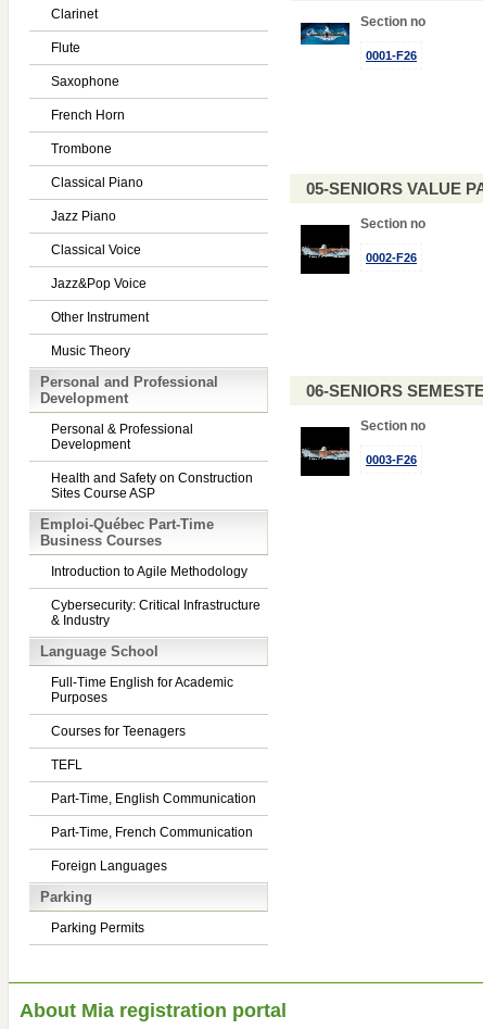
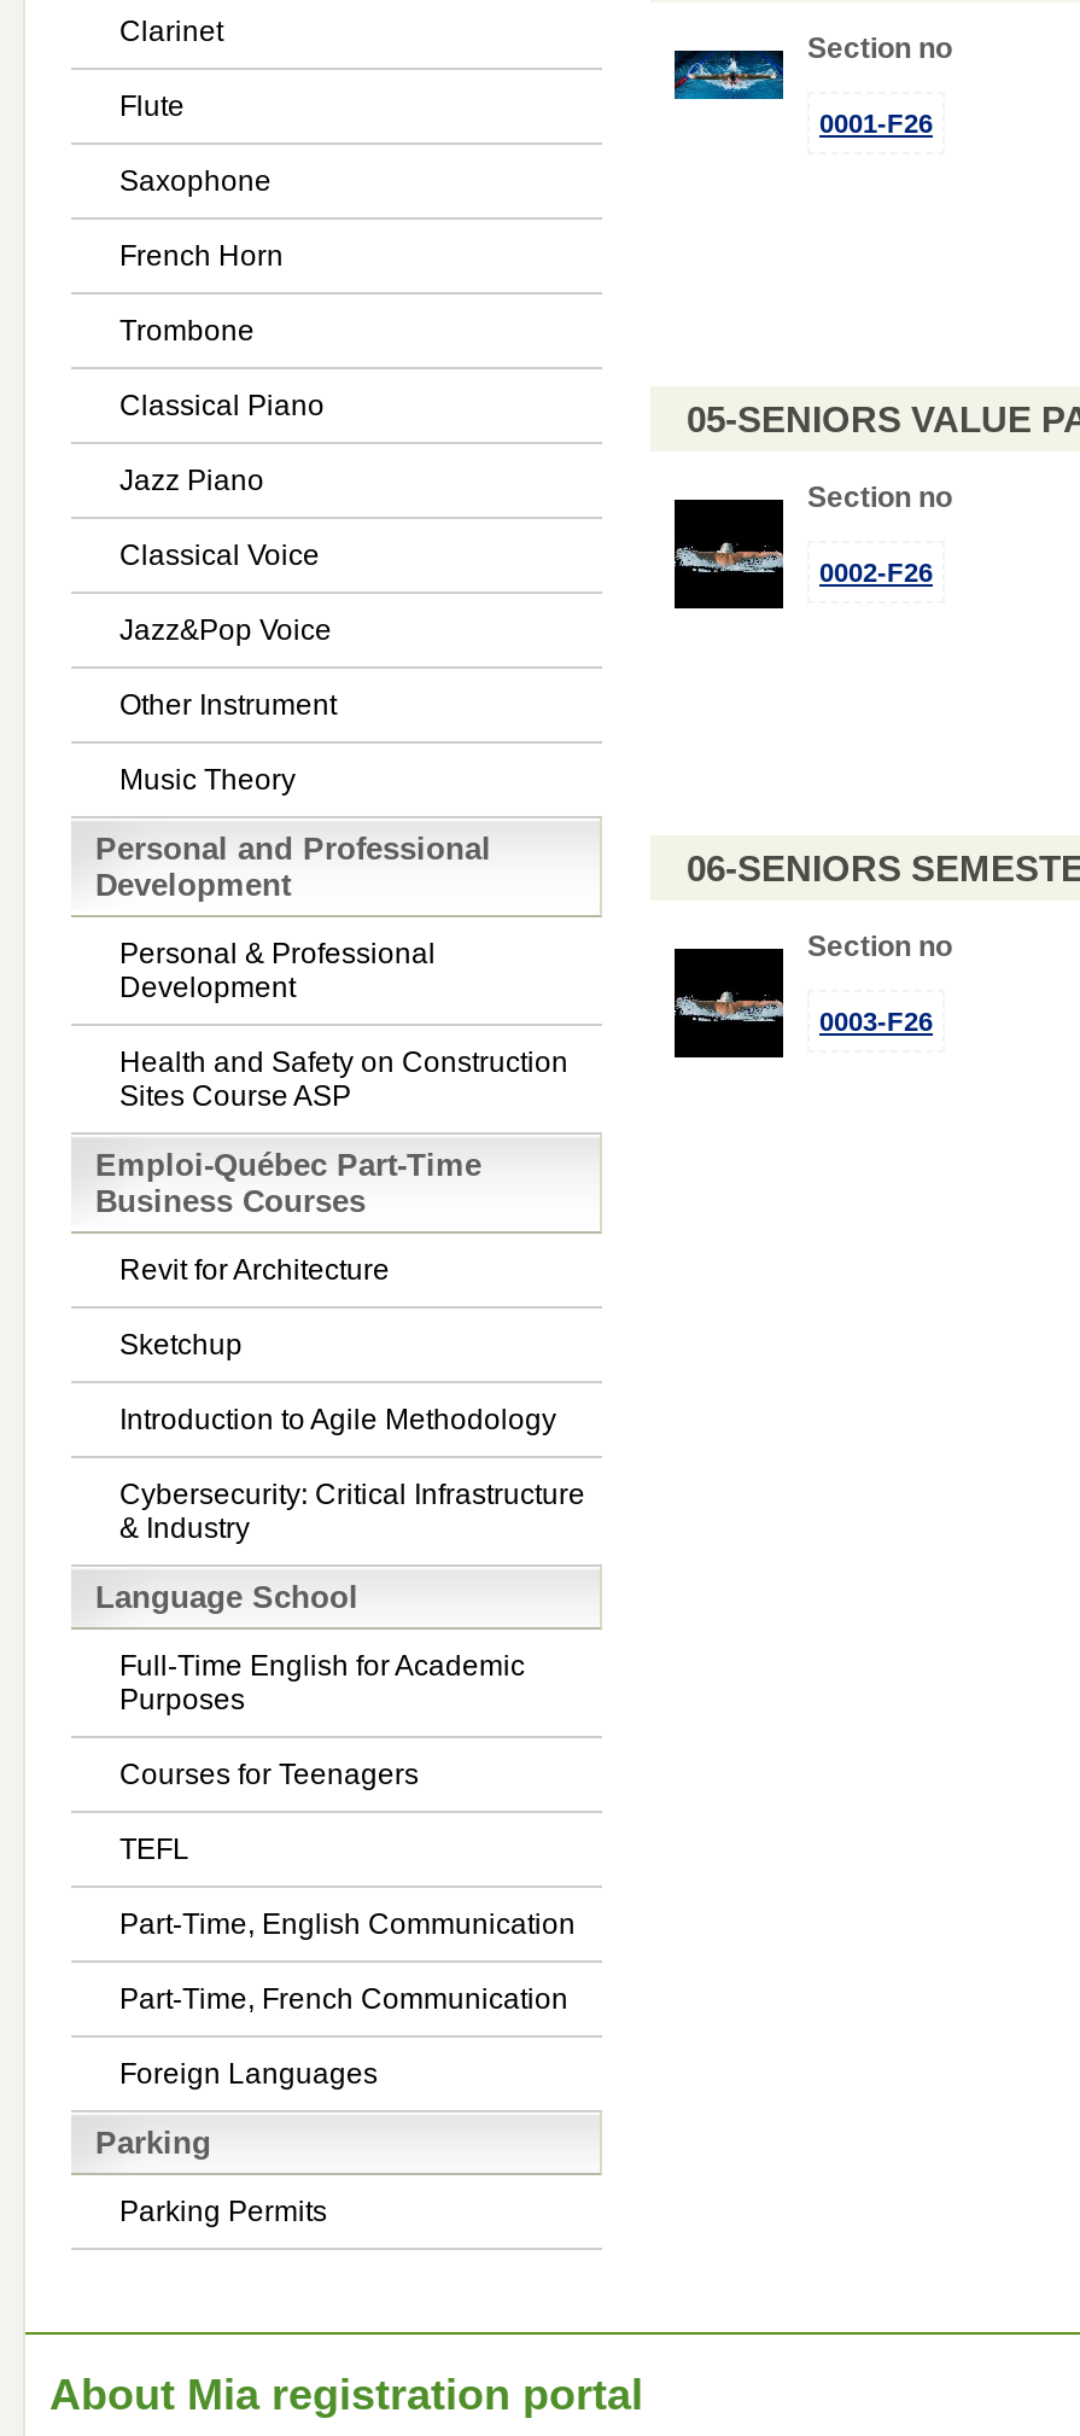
none -> [119,1253,390,1362] Revit for Architecture | Sketchup

